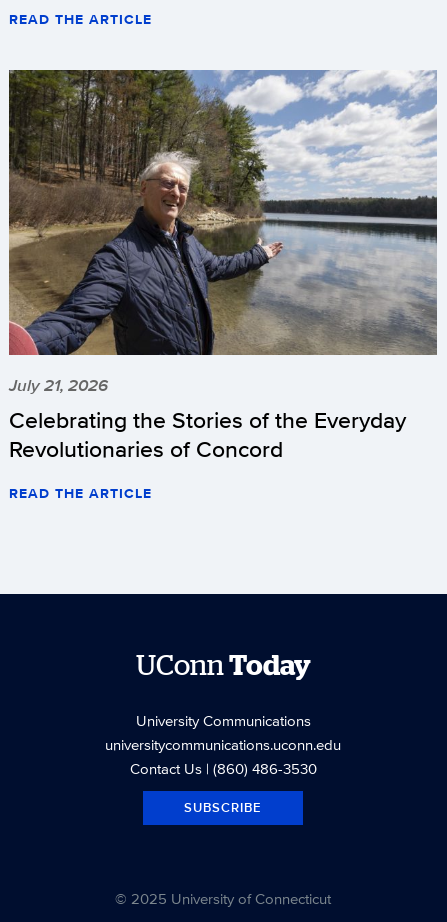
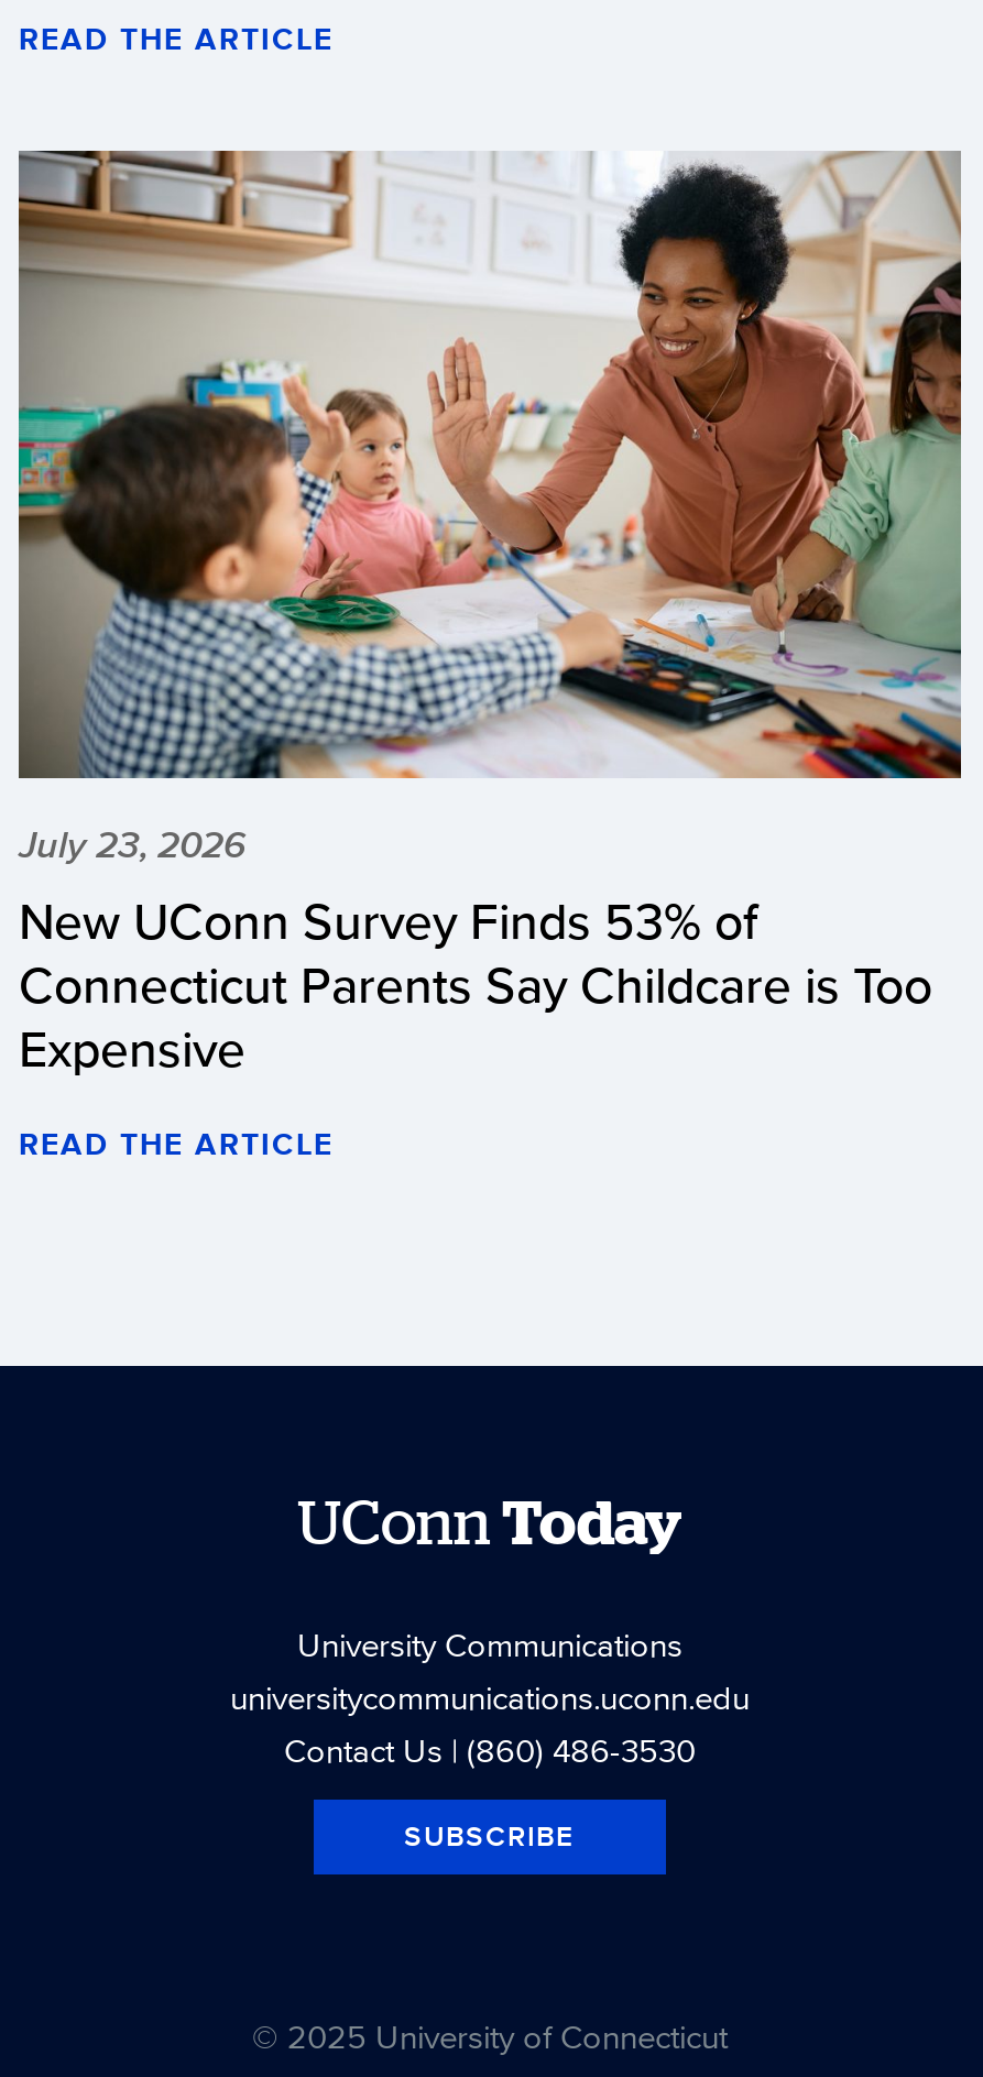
[9,69,437,465] [image] | July 21, 2026 | Celebrating the Stories of the Everyday | Revolutionaries of Concord -> [19,149,963,1085] [image] | July 23, 2026 | New UConn Survey Finds 53% of | Connecticut Parents Say Childcare is Too | Expensive

